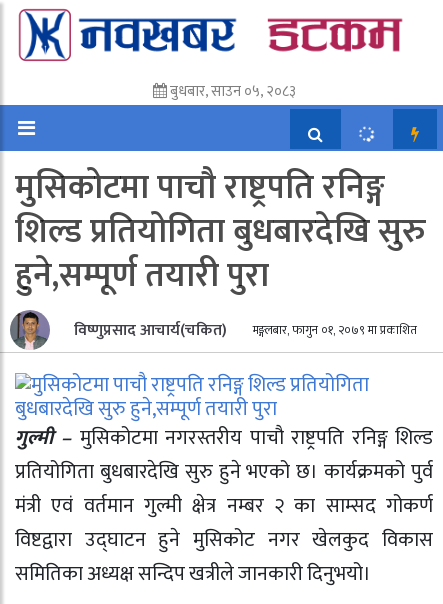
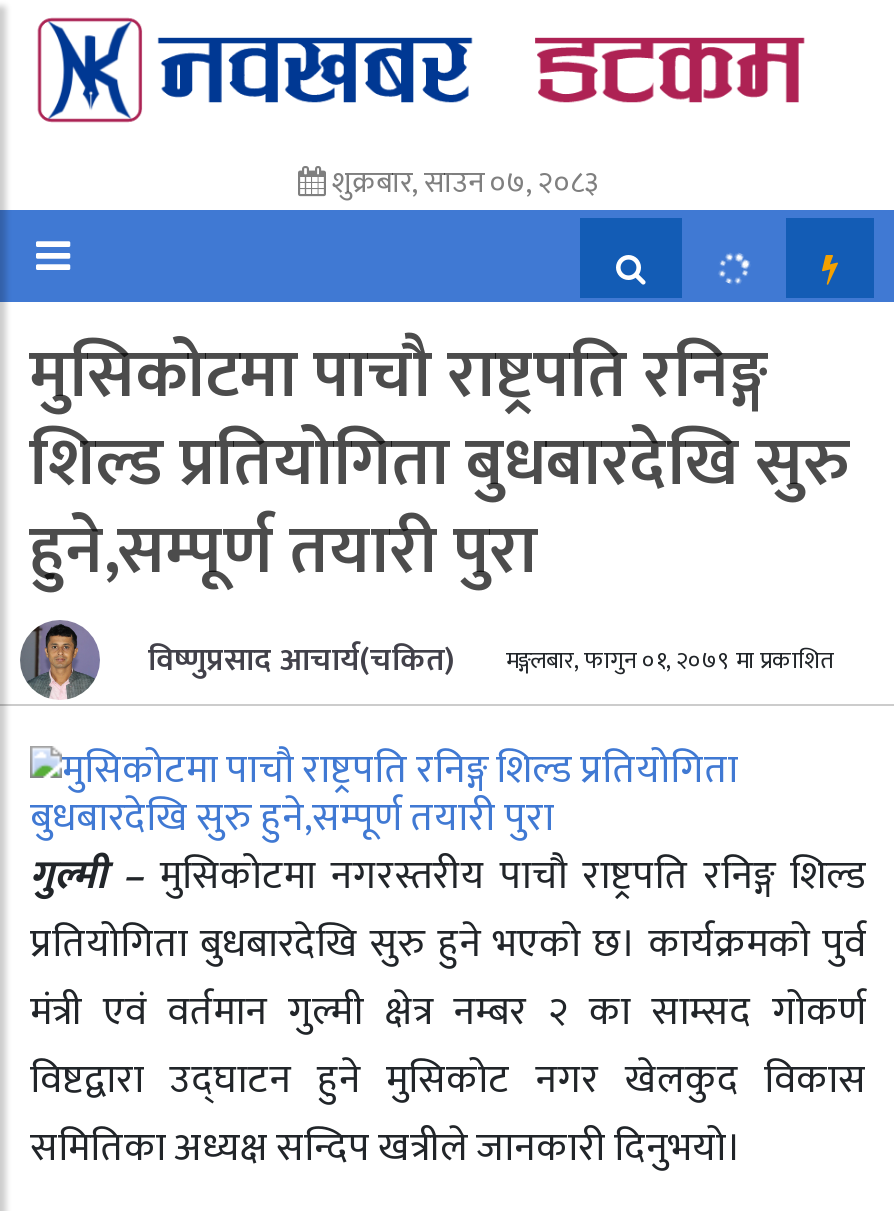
[166,79,295,104] बुधबार, साउन ०५, २०८३ -> [326,159,598,209] शुक्रबार, साउन ०७, २०८३

